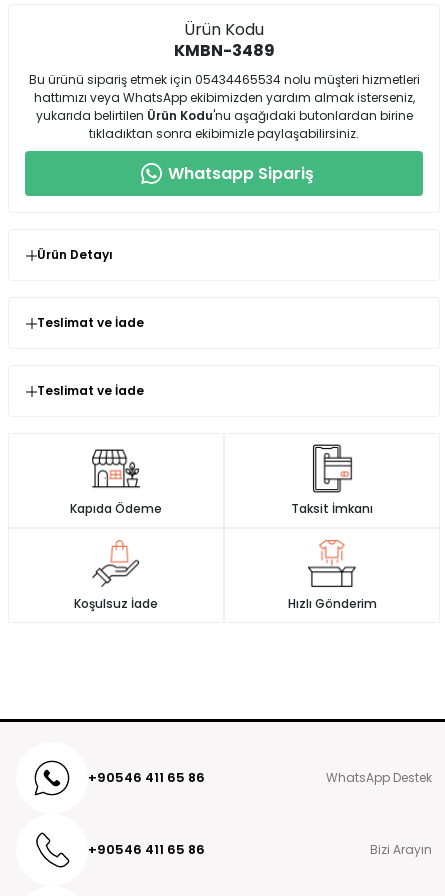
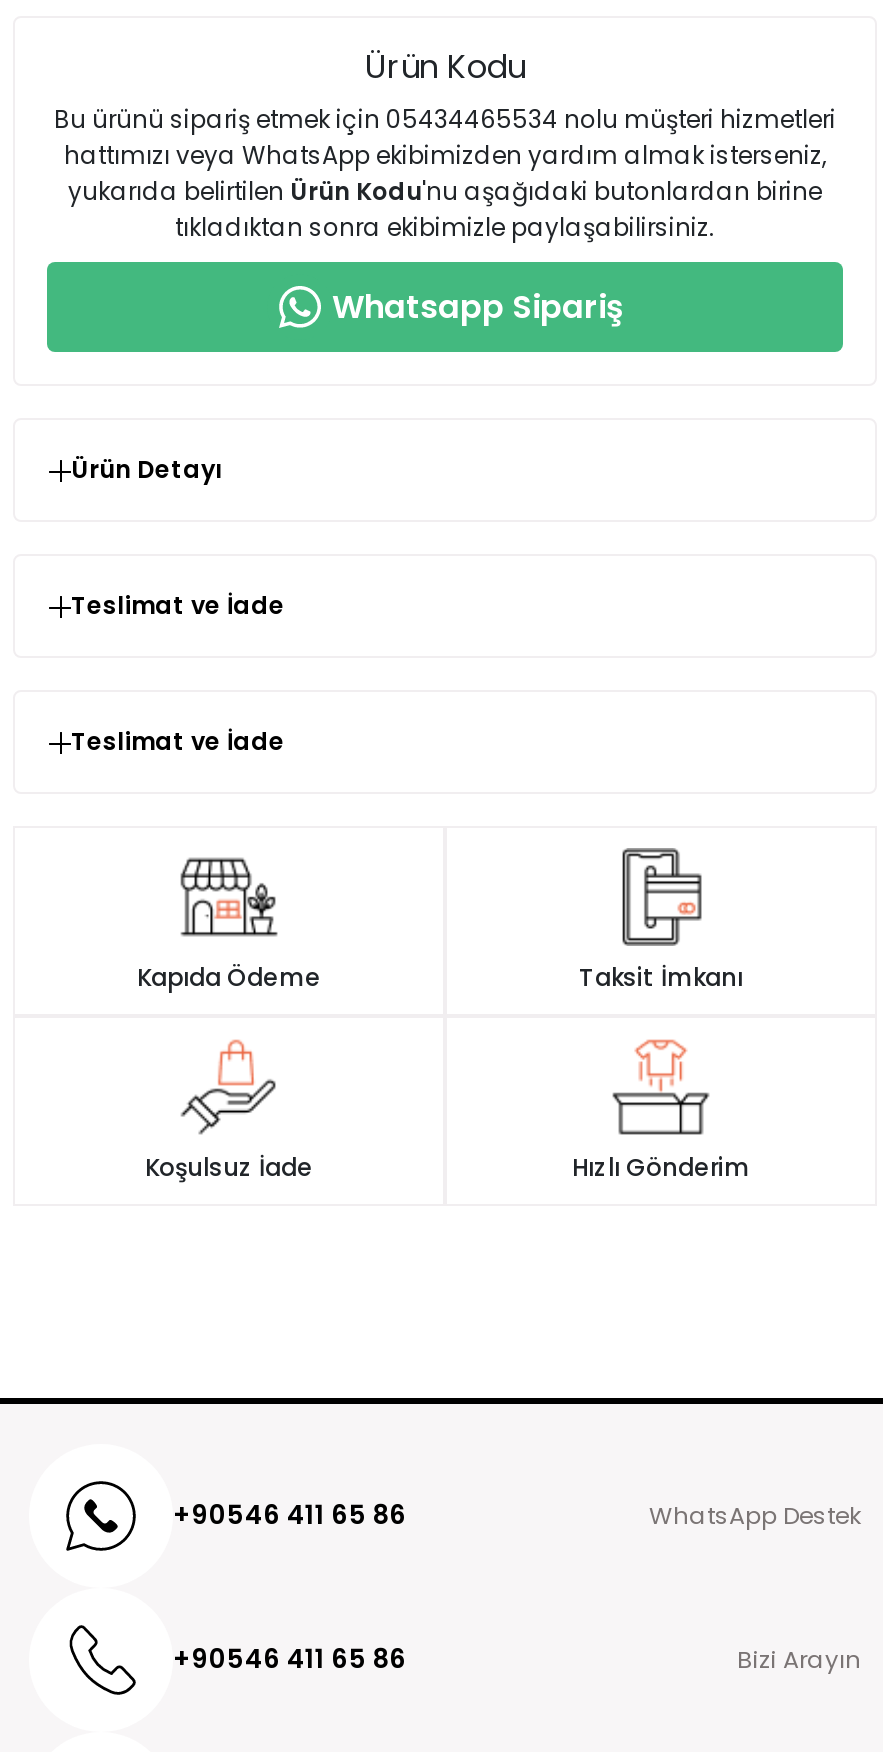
[173,39,274,62] KMBN-3489 -> none

